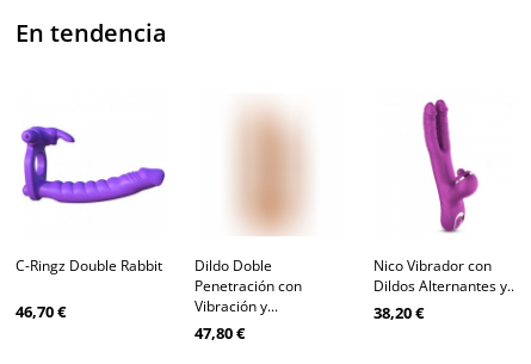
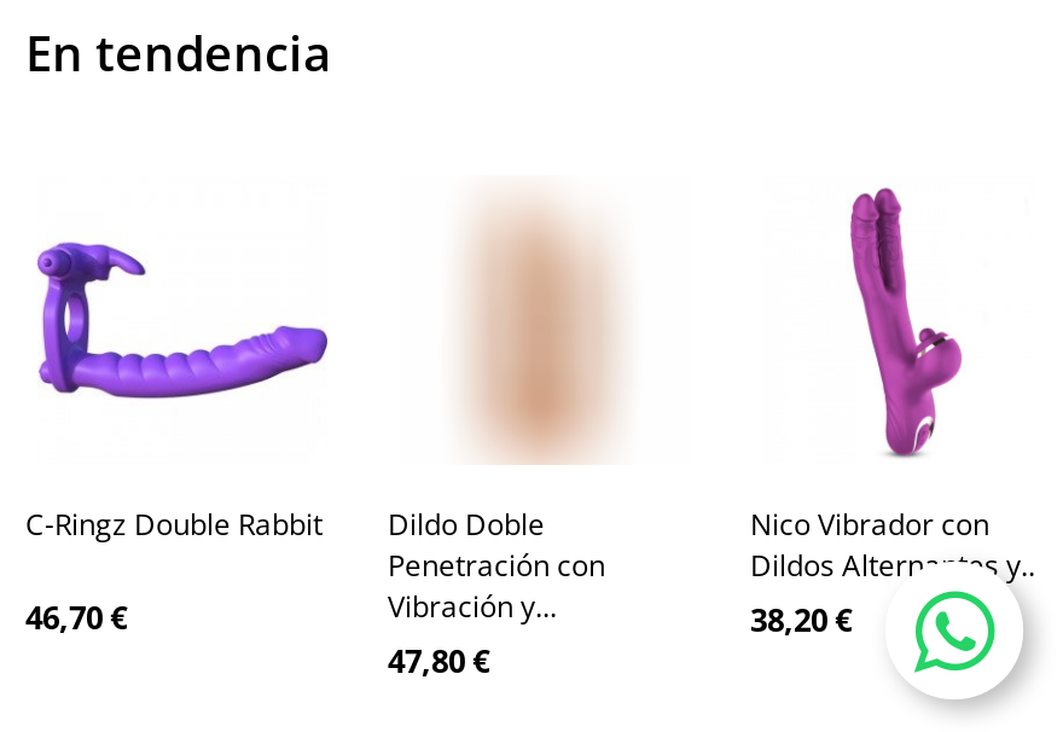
none -> [912,593,1038,714] [image]

